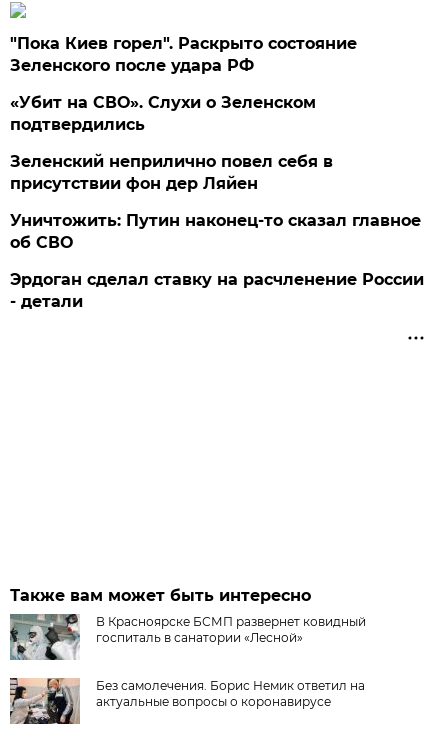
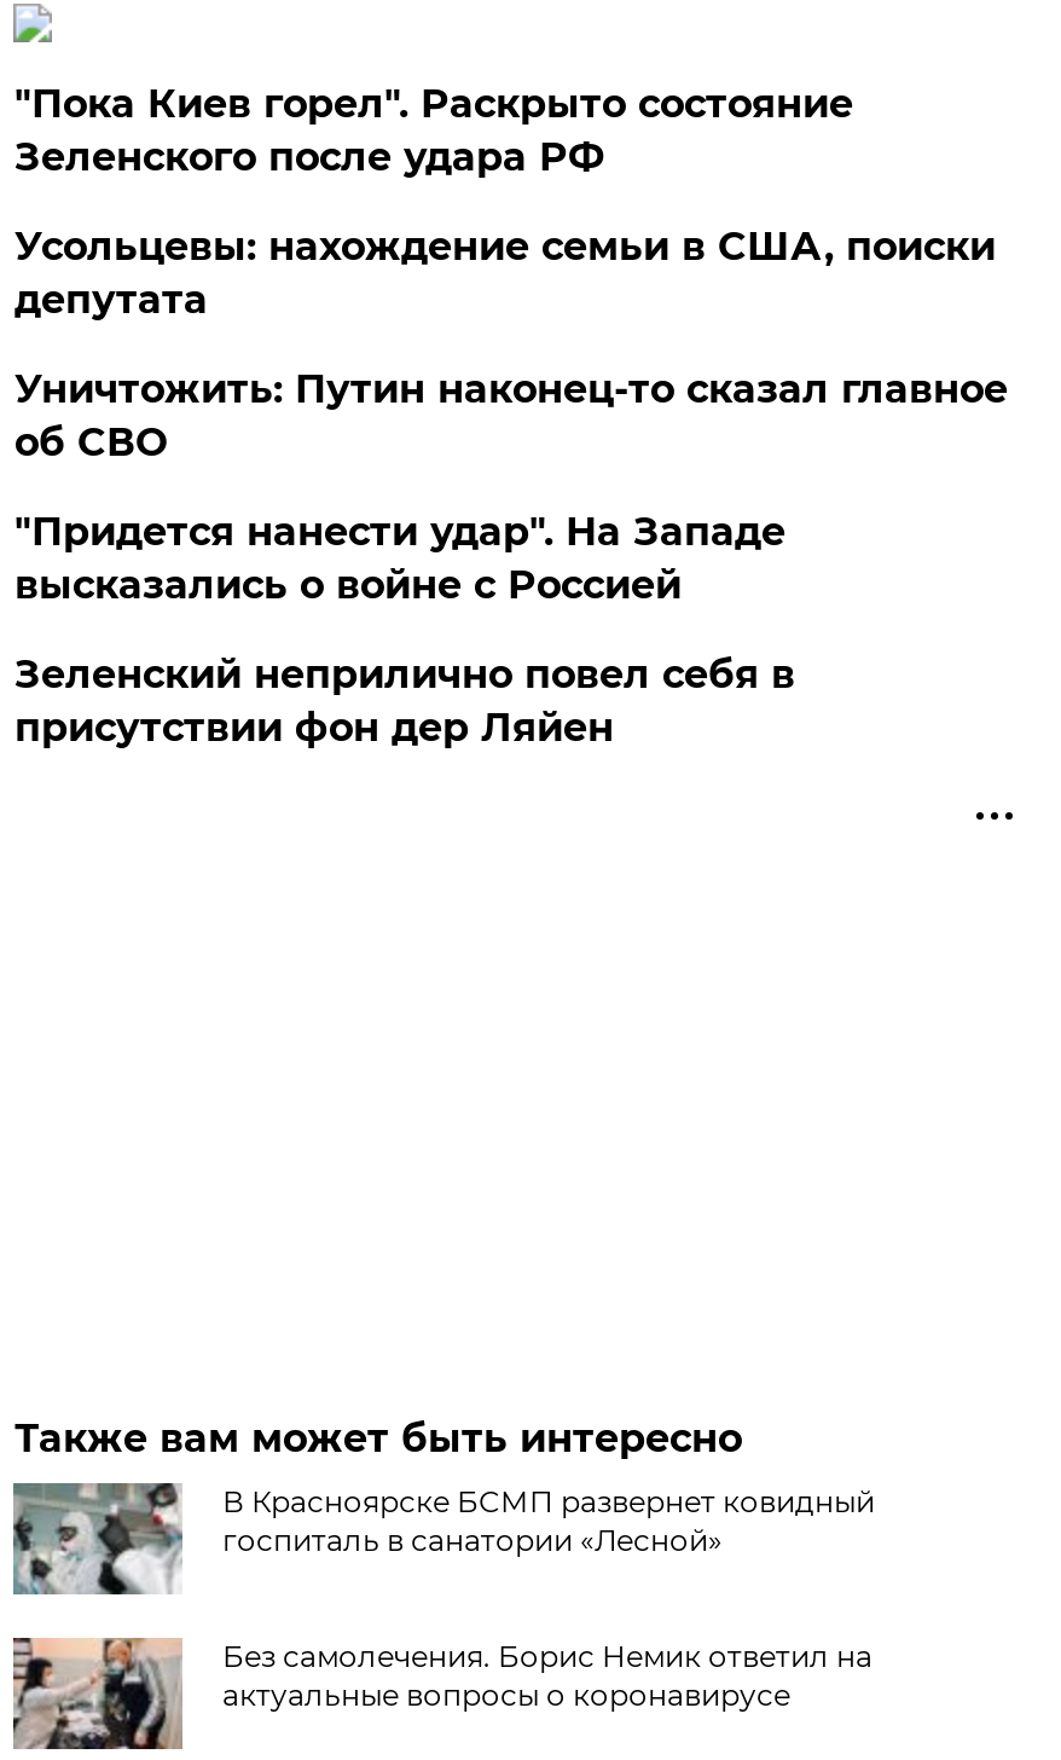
[10,93,316,134] «Убит на СВО». Слухи о Зеленском | подтвердились -> [14,223,996,607] Усольцевы: нахождение семьи в США, поиски | депутата | "Придется нанести удар". На Западе | высказались о войне с Россией
moved [10,152,333,193] -> [14,651,795,750]: Зеленский неприлично повел cебя в | присутствии фон дер Ляйен
moved [10,211,421,252] -> [14,365,1008,464]: Уничтожить: Путин наконец-то сказал главное | об СВО
[10,270,424,311] Эрдоган сделал ставку на расчленение России | - детали -> none

